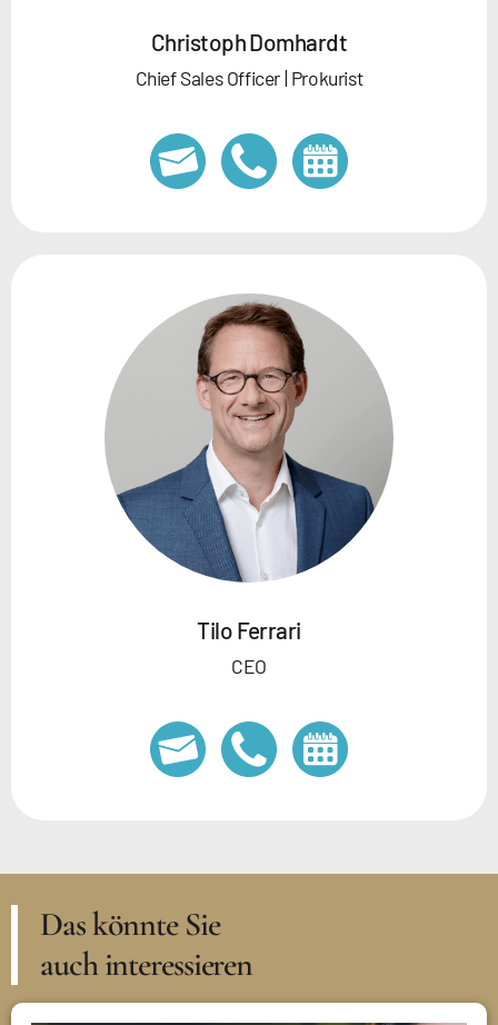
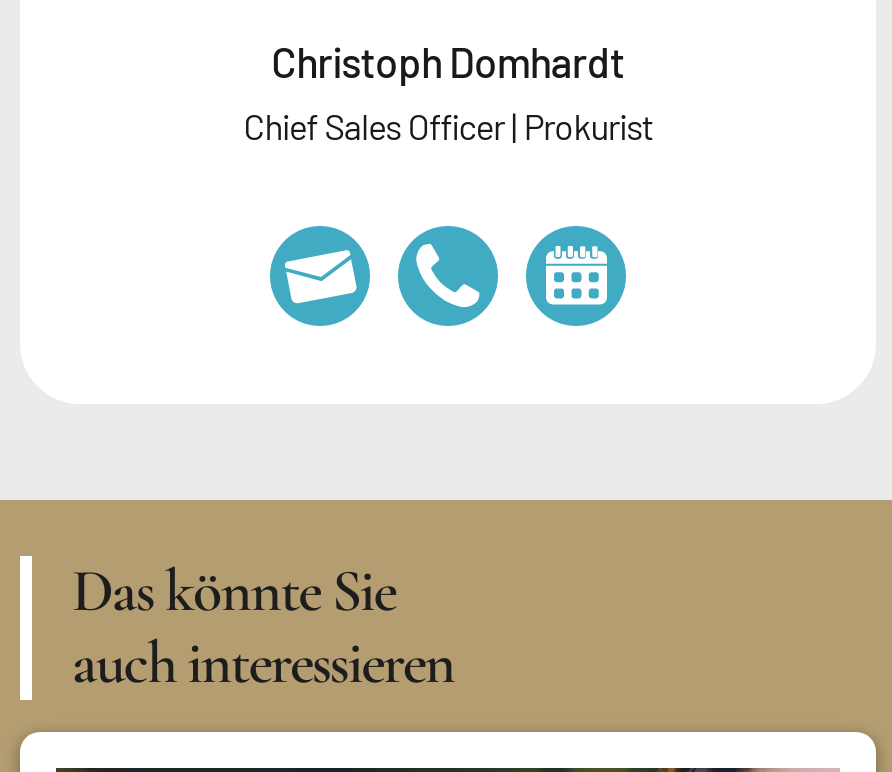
[104,293,394,678] [image] | Tilo Ferrari | CEO -> none

